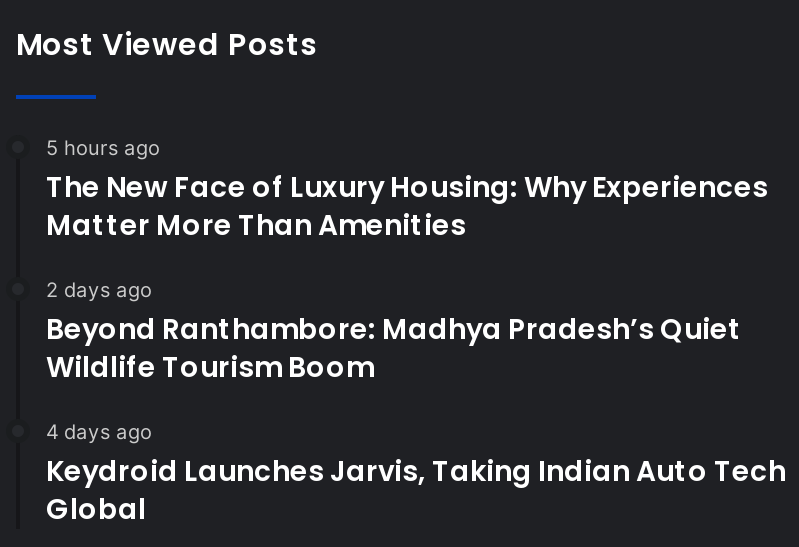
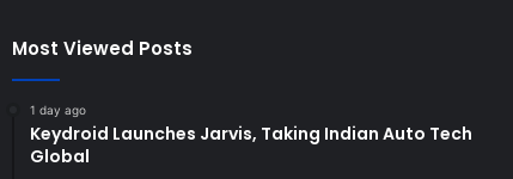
[46,135,768,443] 5 hours ago | The New Face of Luxury Housing: Why Experiences | Matter More Than Amenities | 2 days ago | Beyond Ranthambore: Madhya Pradesh’s Quiet | Wildlife Tourism Boom | 4 days ago -> [30,103,86,117] 1 day ago

